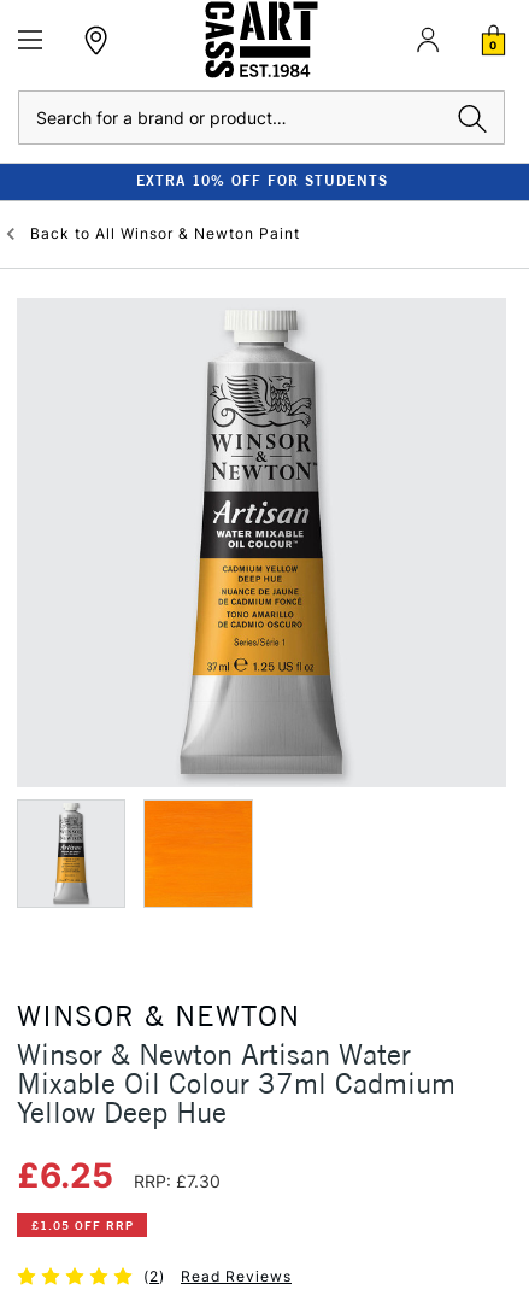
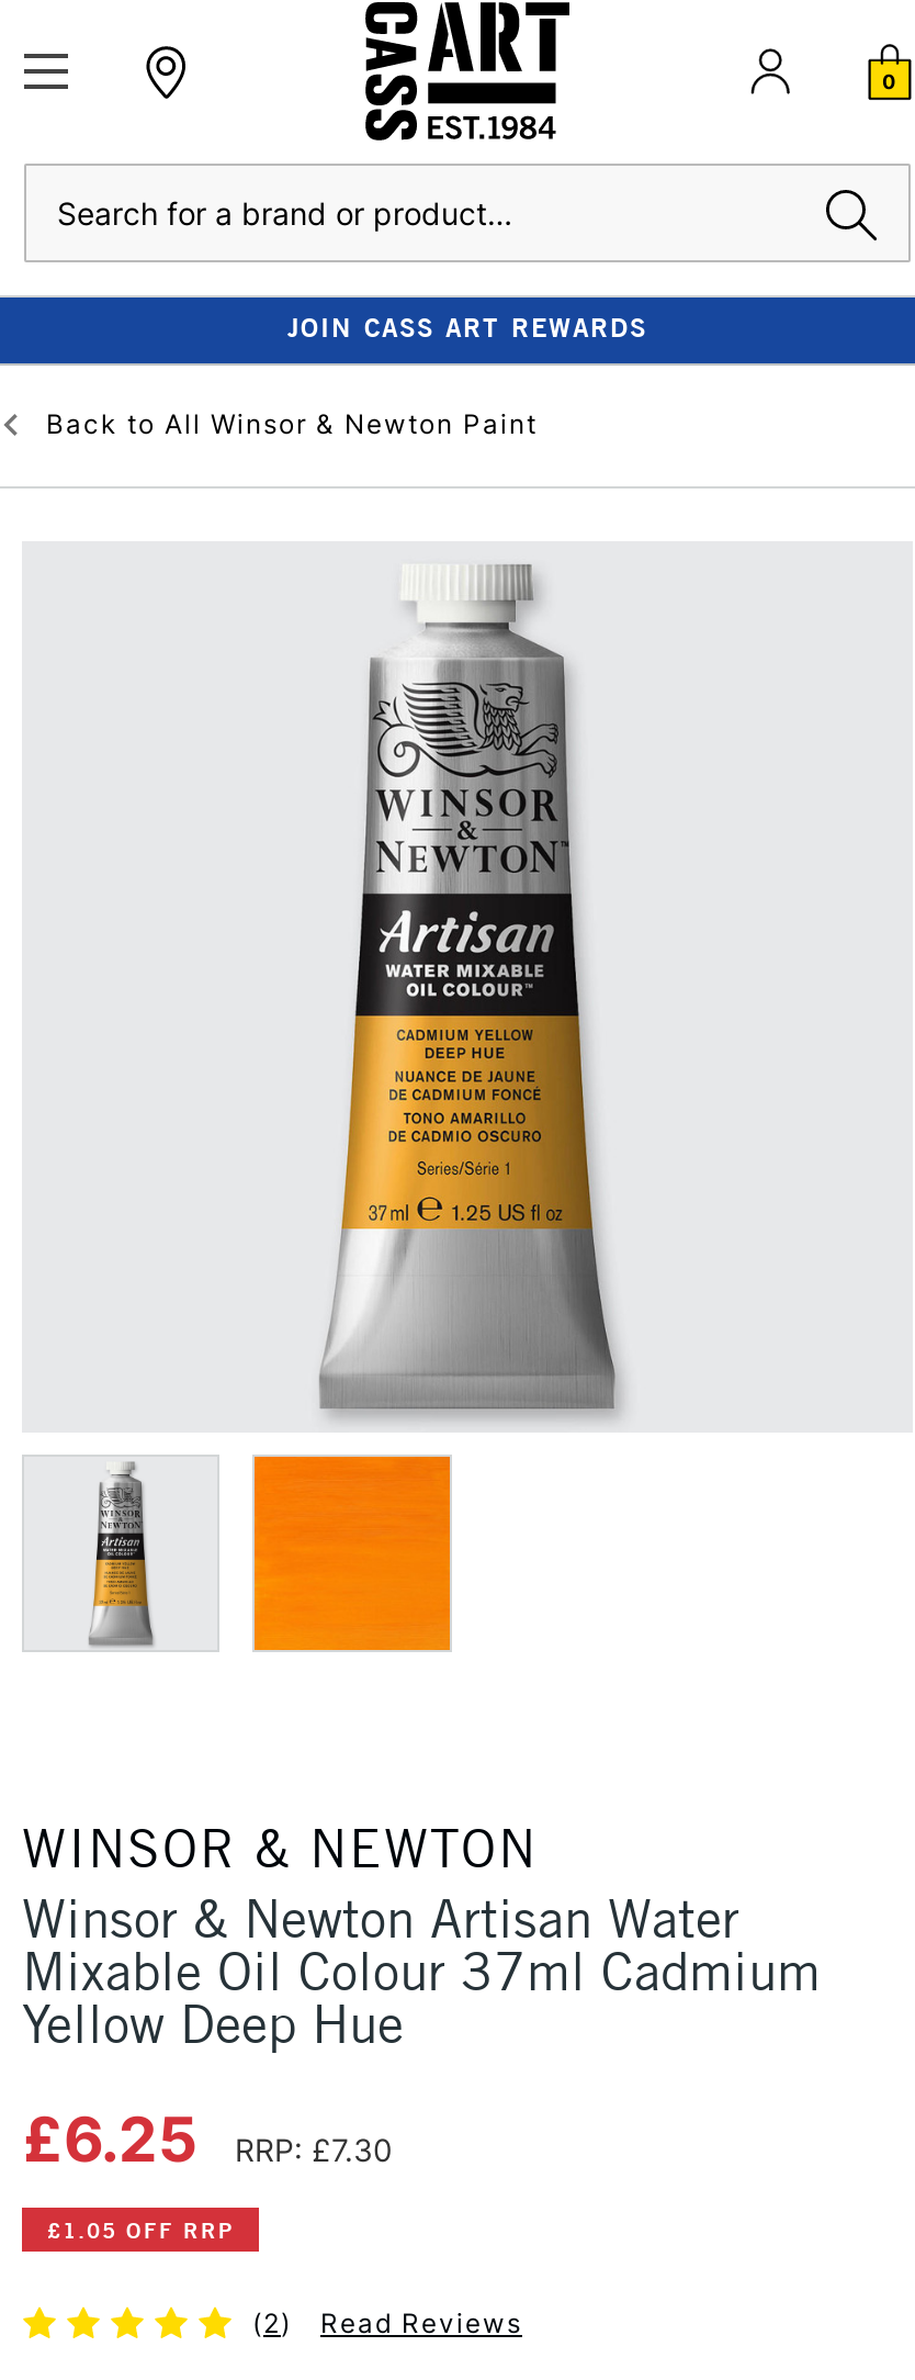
[136,171,387,189] EXTRA 10% OFF FOR STUDENTS -> [287,311,647,344] JOIN CASS ART REWARDS

